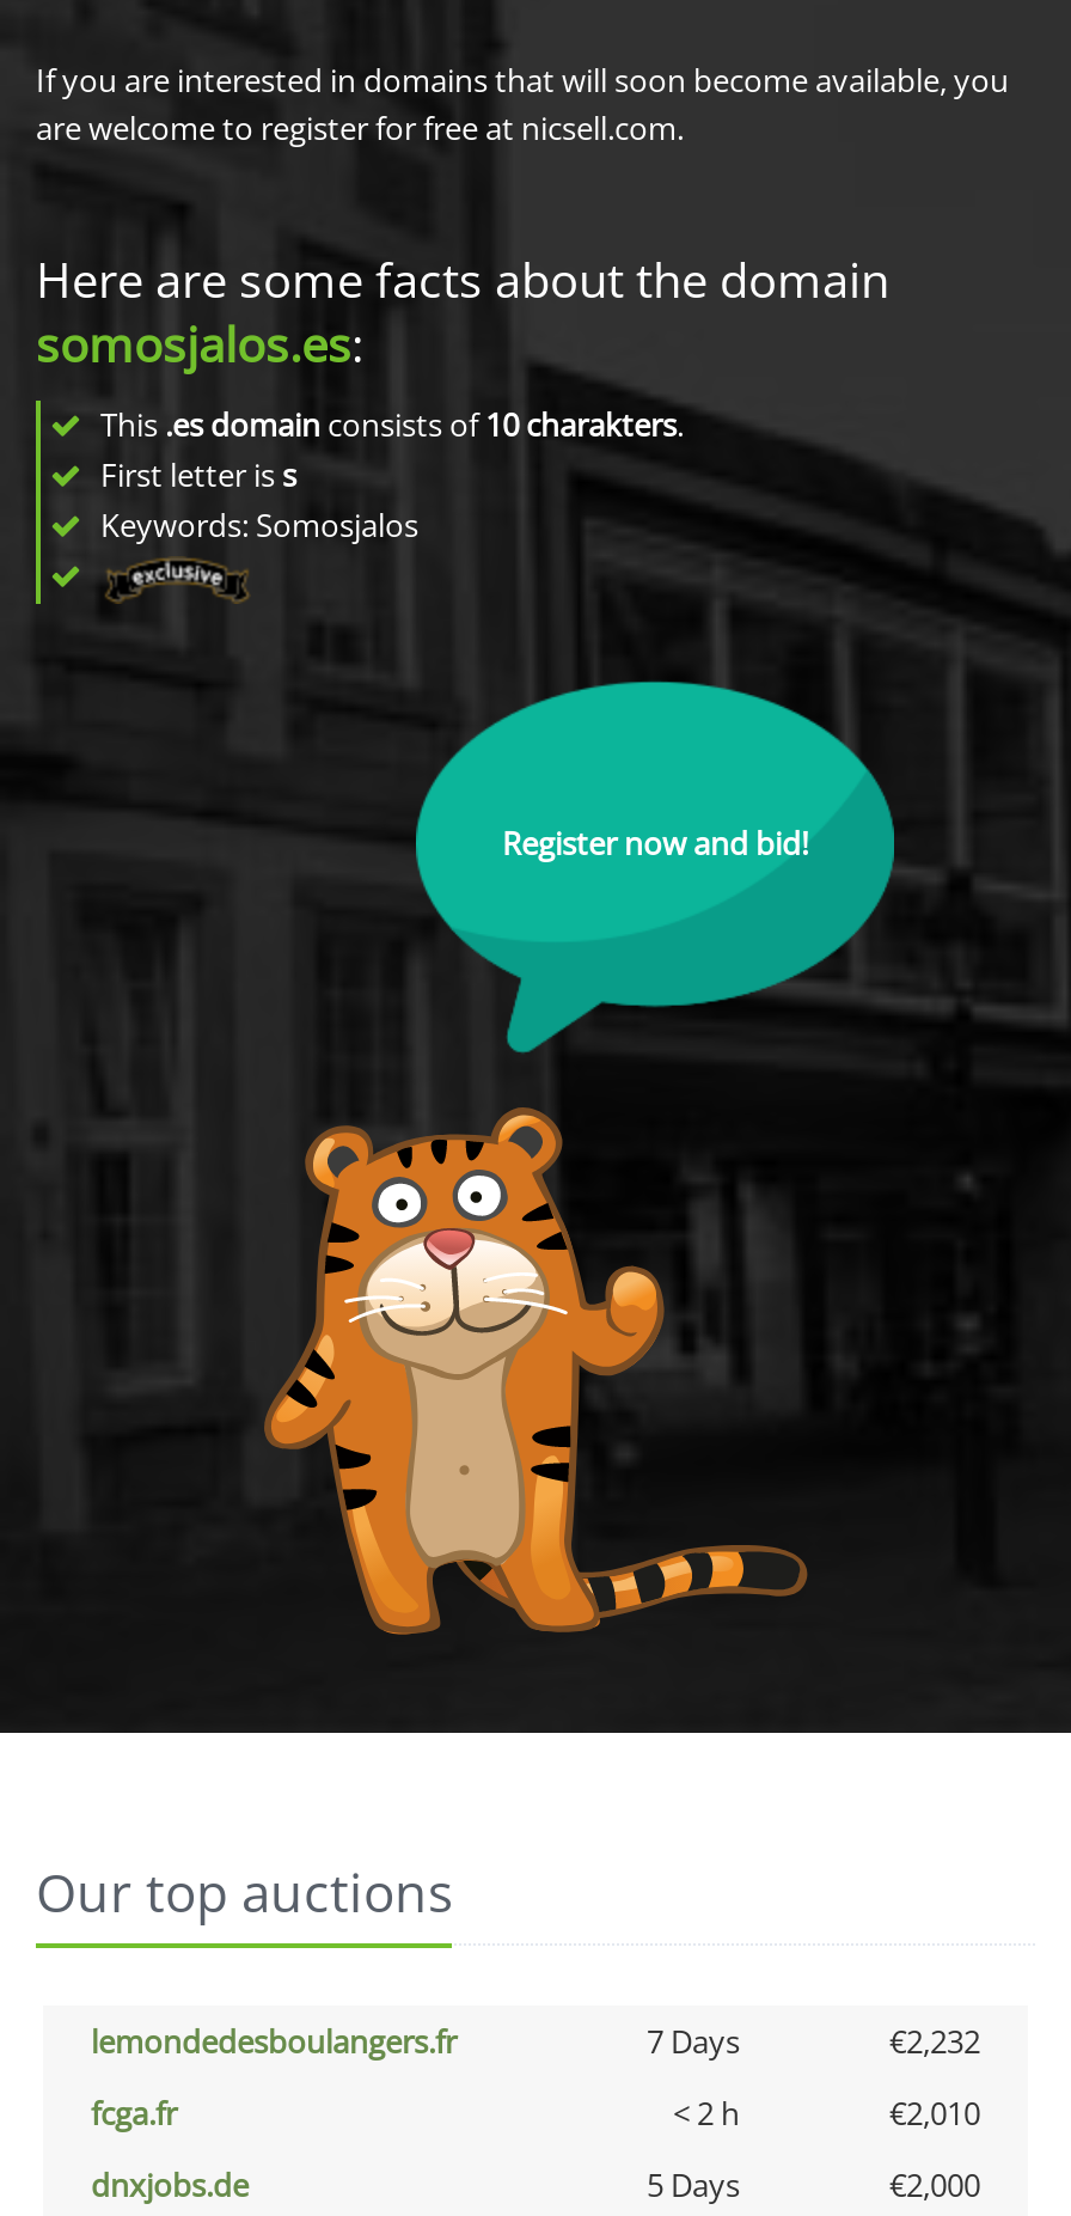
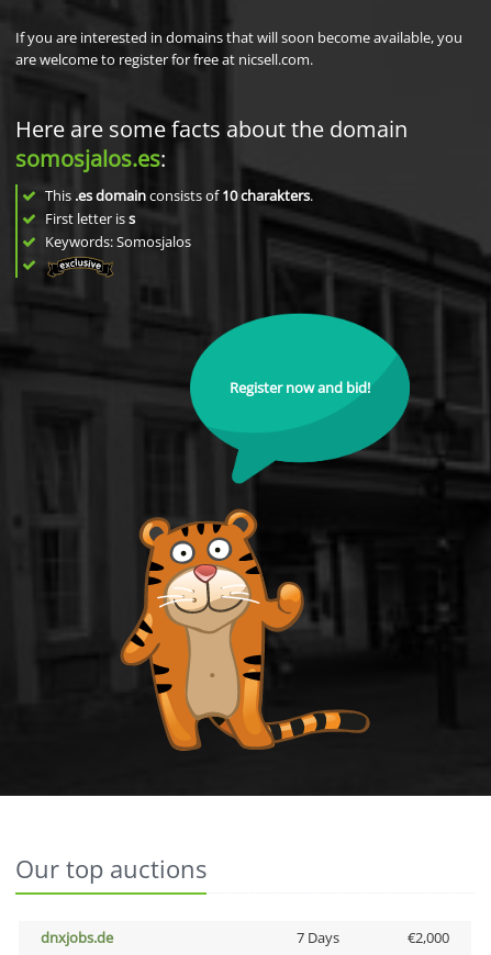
[91,2019,980,2133] lemondedesboulangers.fr | 7 Days | €2,232 | fcga.fr | < 2 h | €2,010 -> none
[647,2162,740,2205] 5 Days -> [296,927,339,947] 7 Days

